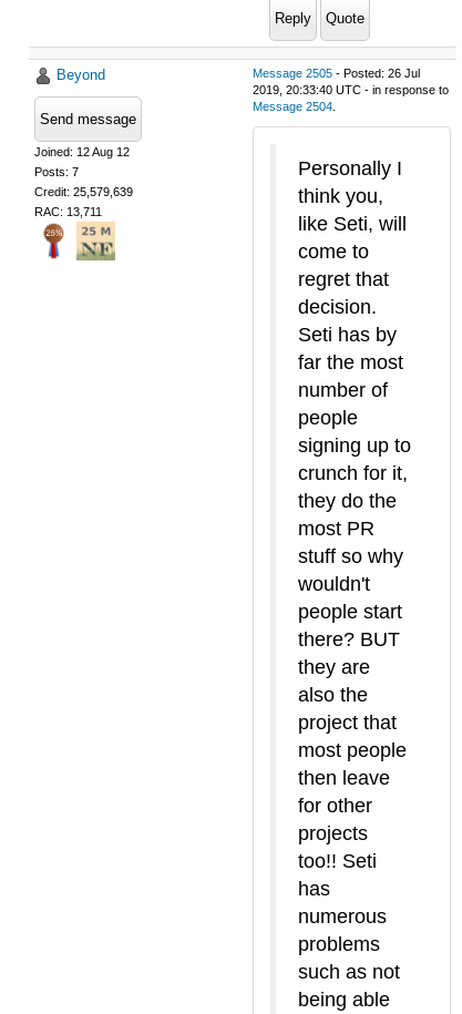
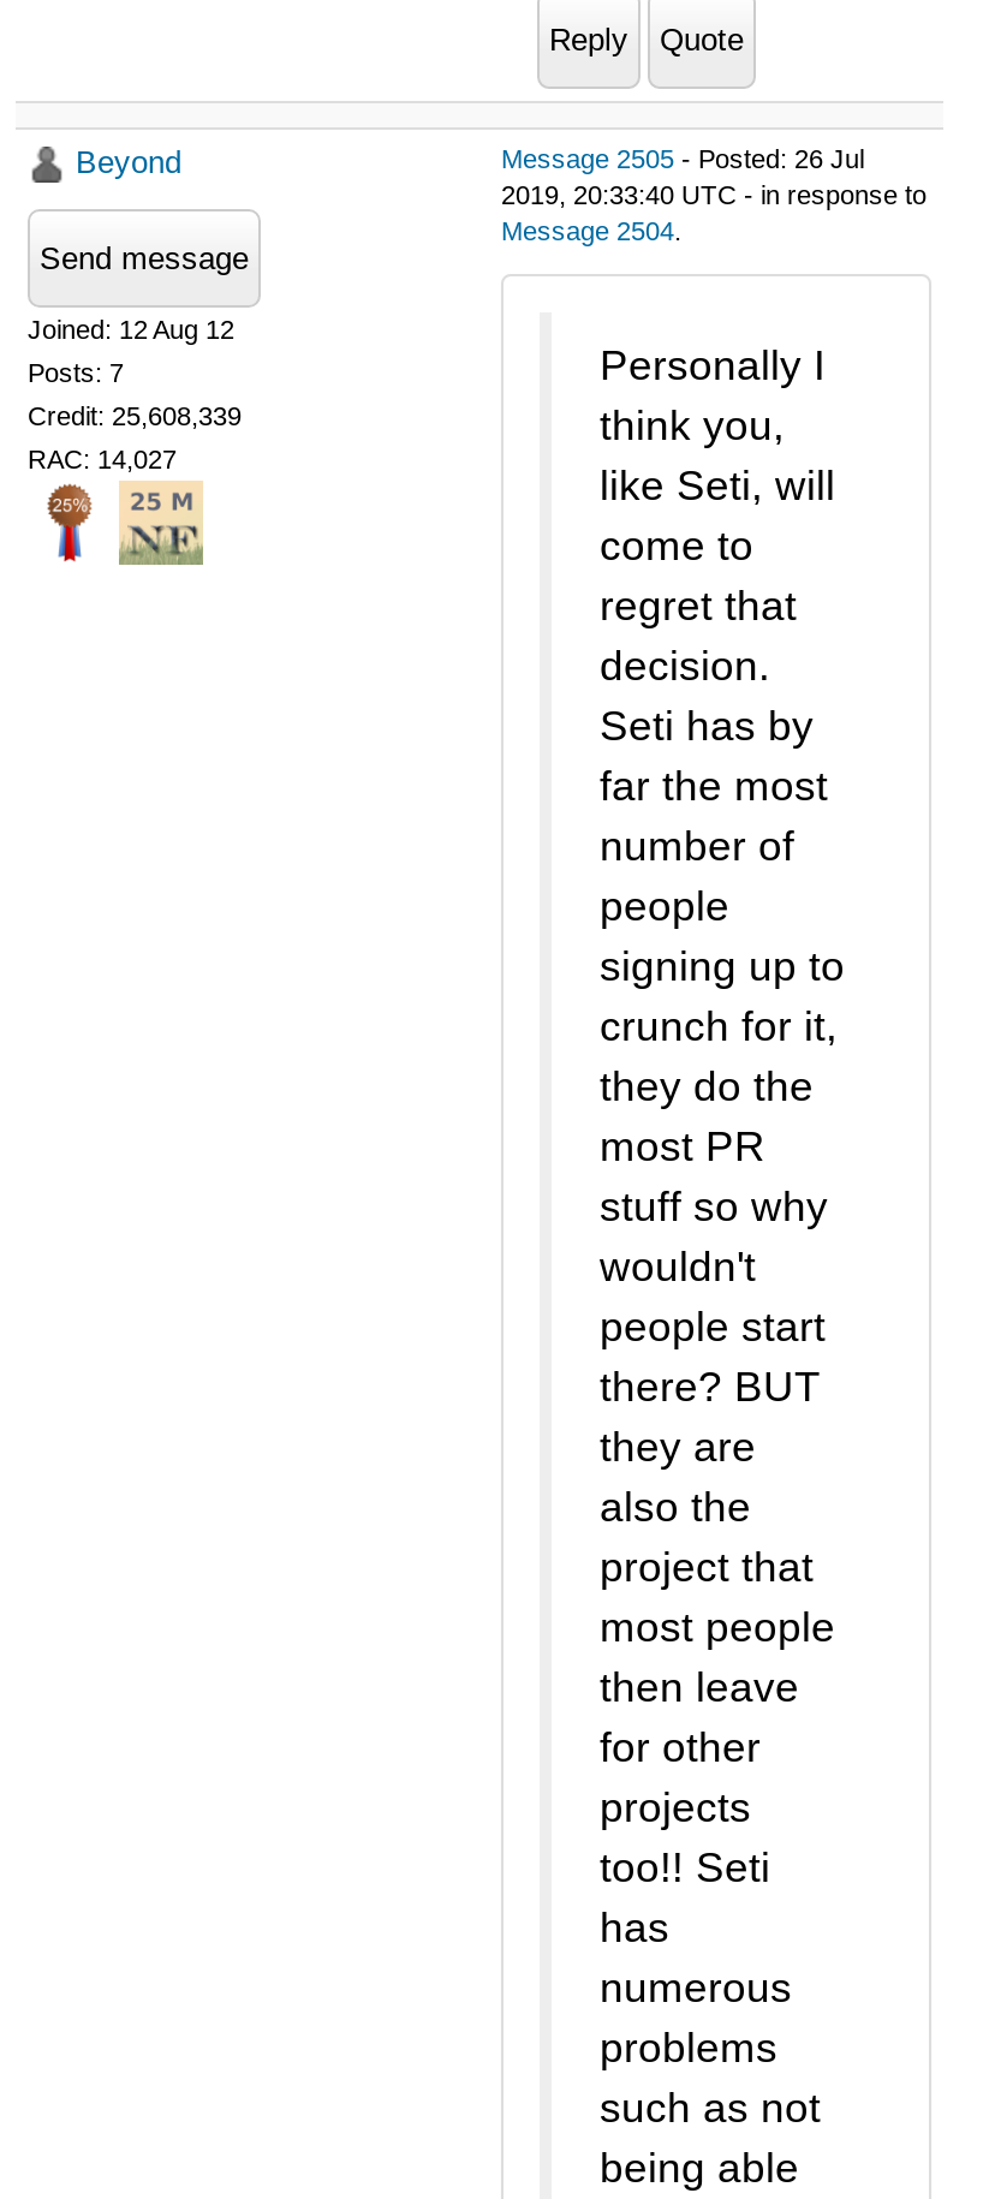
[34,185,133,198] Credit: 25,579,639 -> [28,401,242,430] Credit: 25,608,339
[34,205,102,218] RAC: 13,711 -> [28,445,177,473] RAC: 14,027

